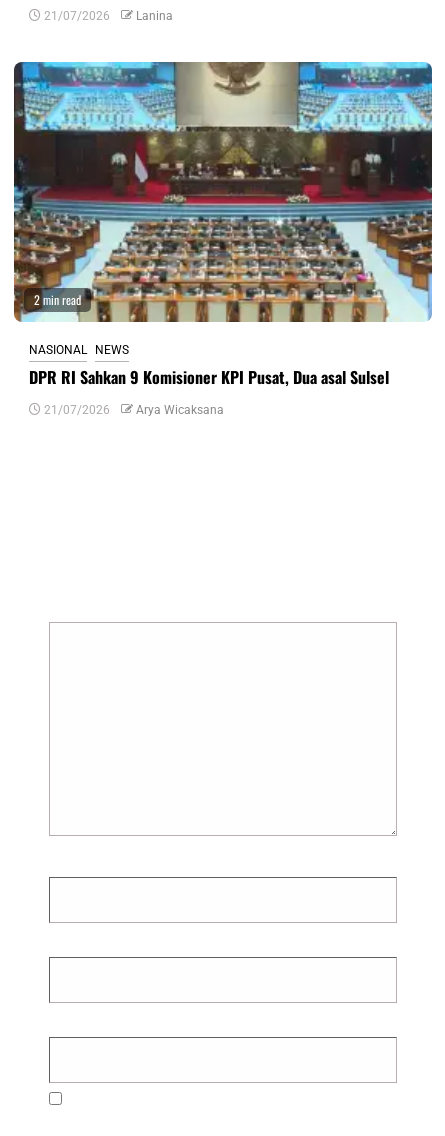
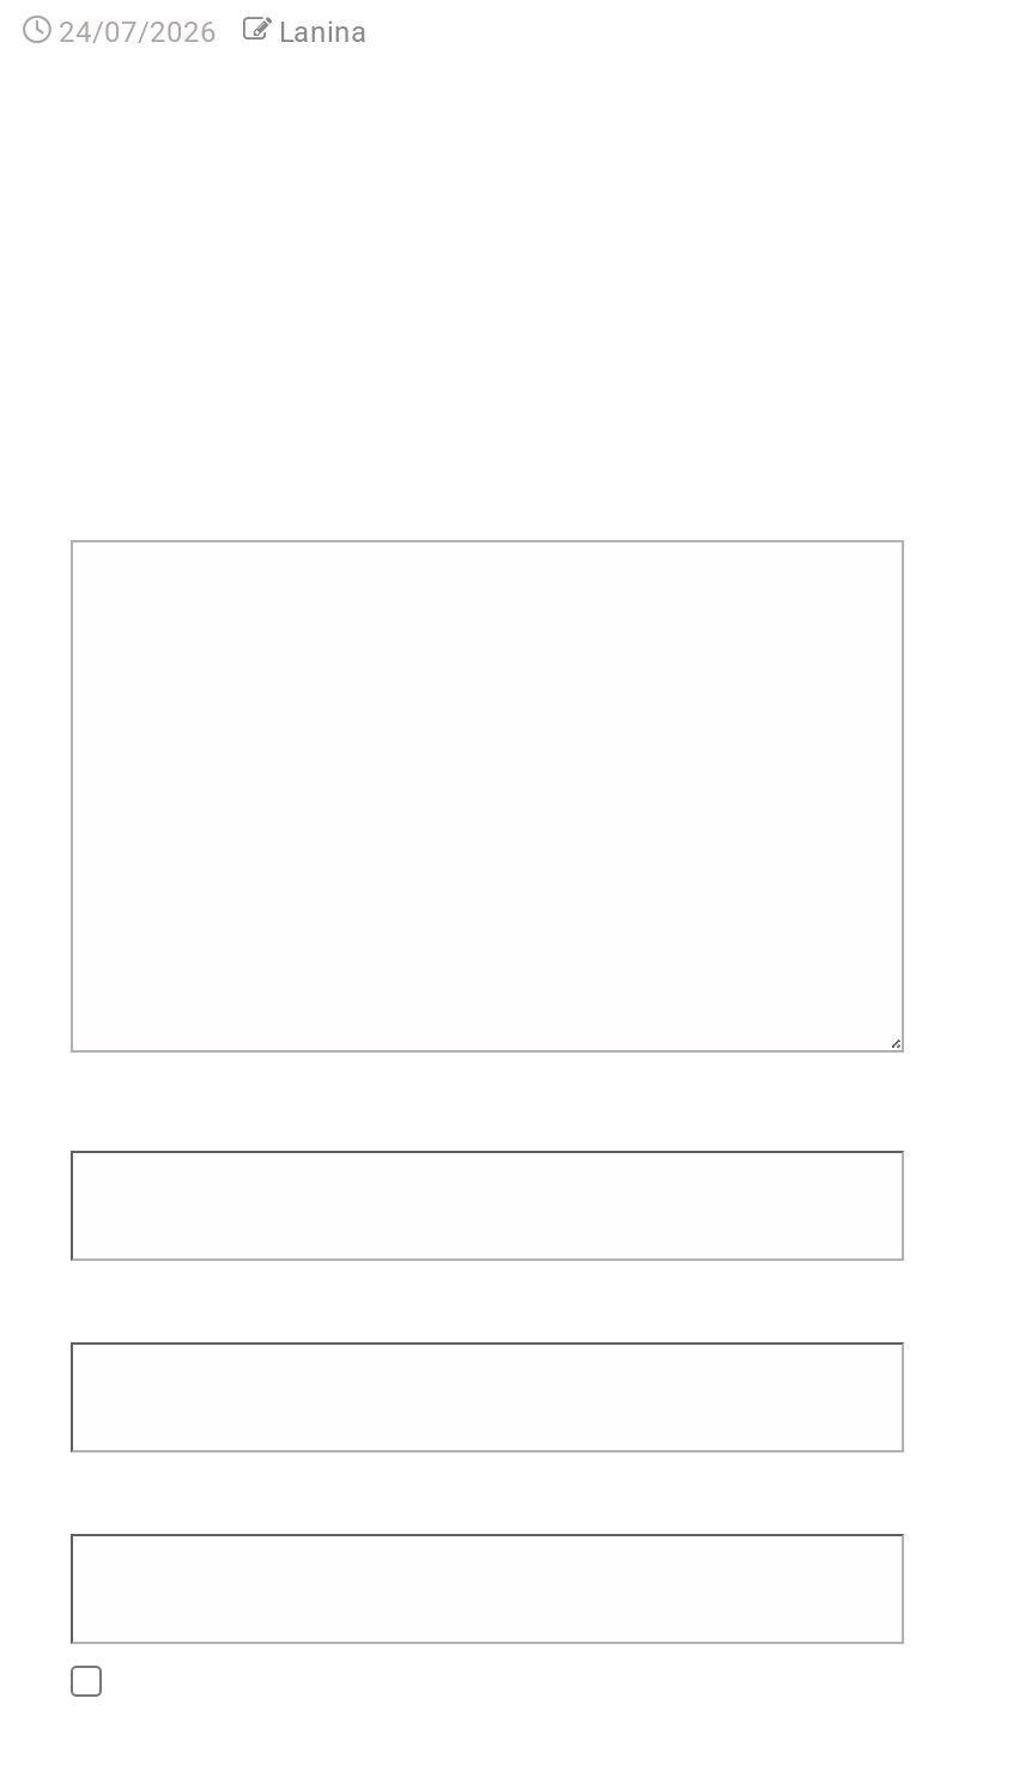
[41,9,173,23] 21/07/2026 Lanina -> [51,15,368,49] 24/07/2026 Lanina
[13,61,433,417] [image] | 2 min read | NASIONAL NEWS | DPR RI Sahkan 9 Komisioner KPI Pusat, Dua asal Sulsel | 21/07/2026 | Arya Wicaksana -> none

